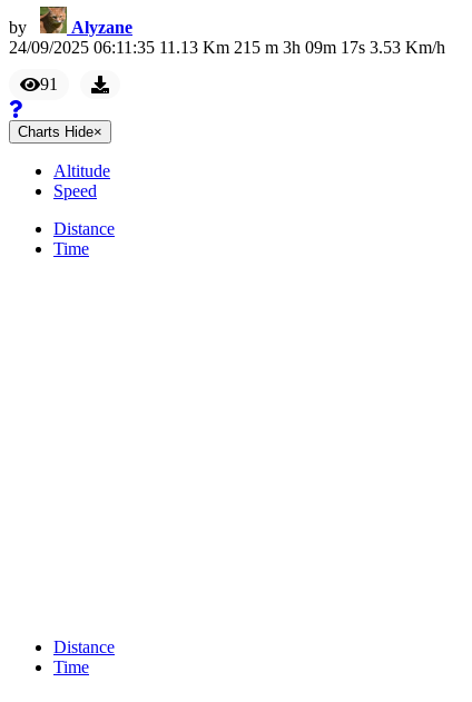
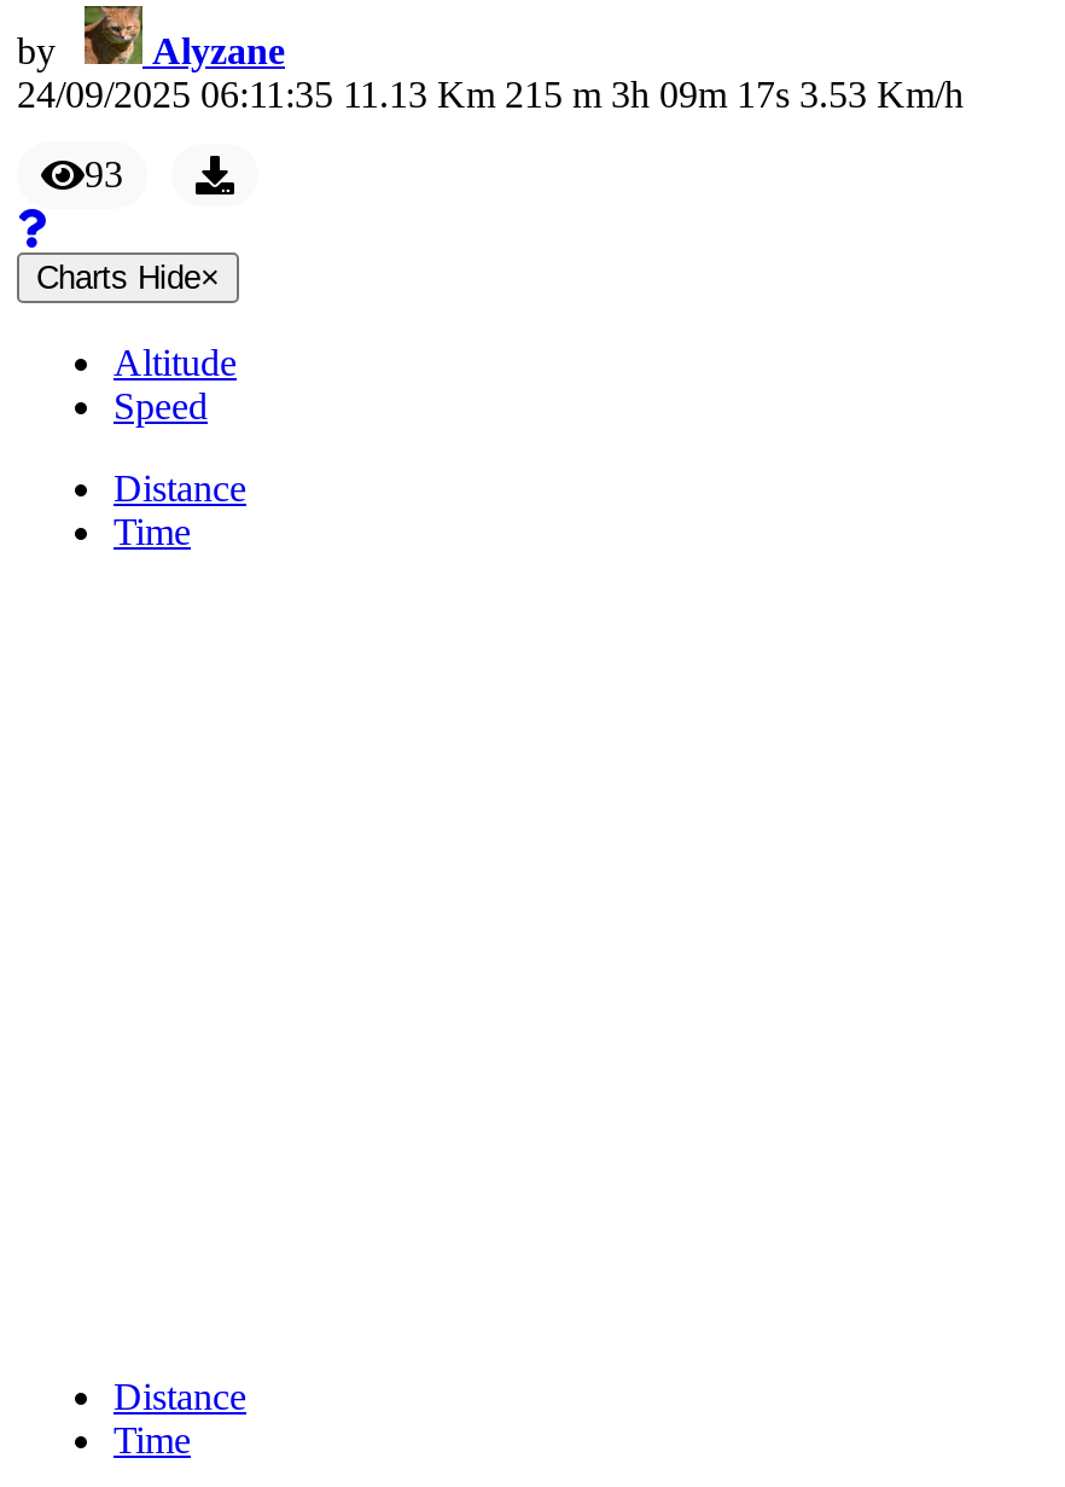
[40,74,58,93] 91 -> [85,152,123,193] 93

